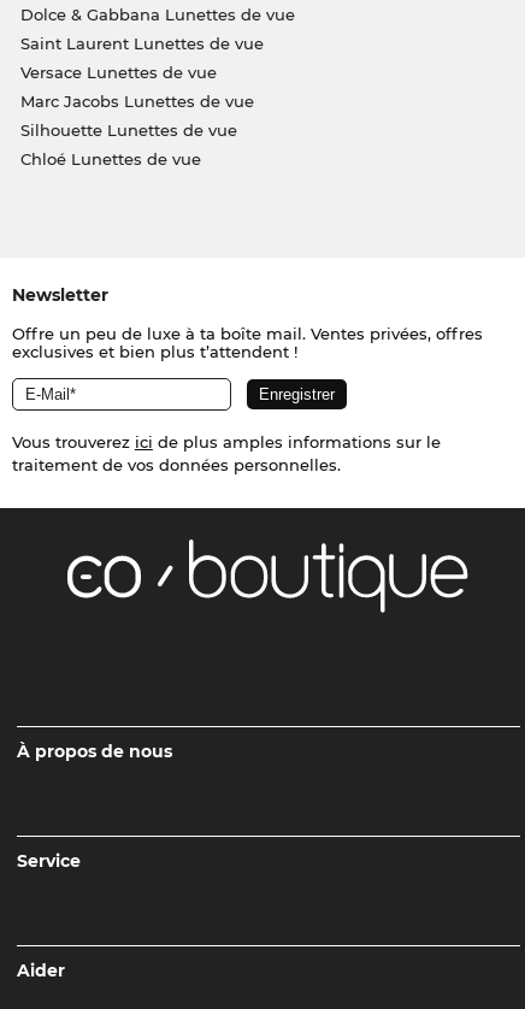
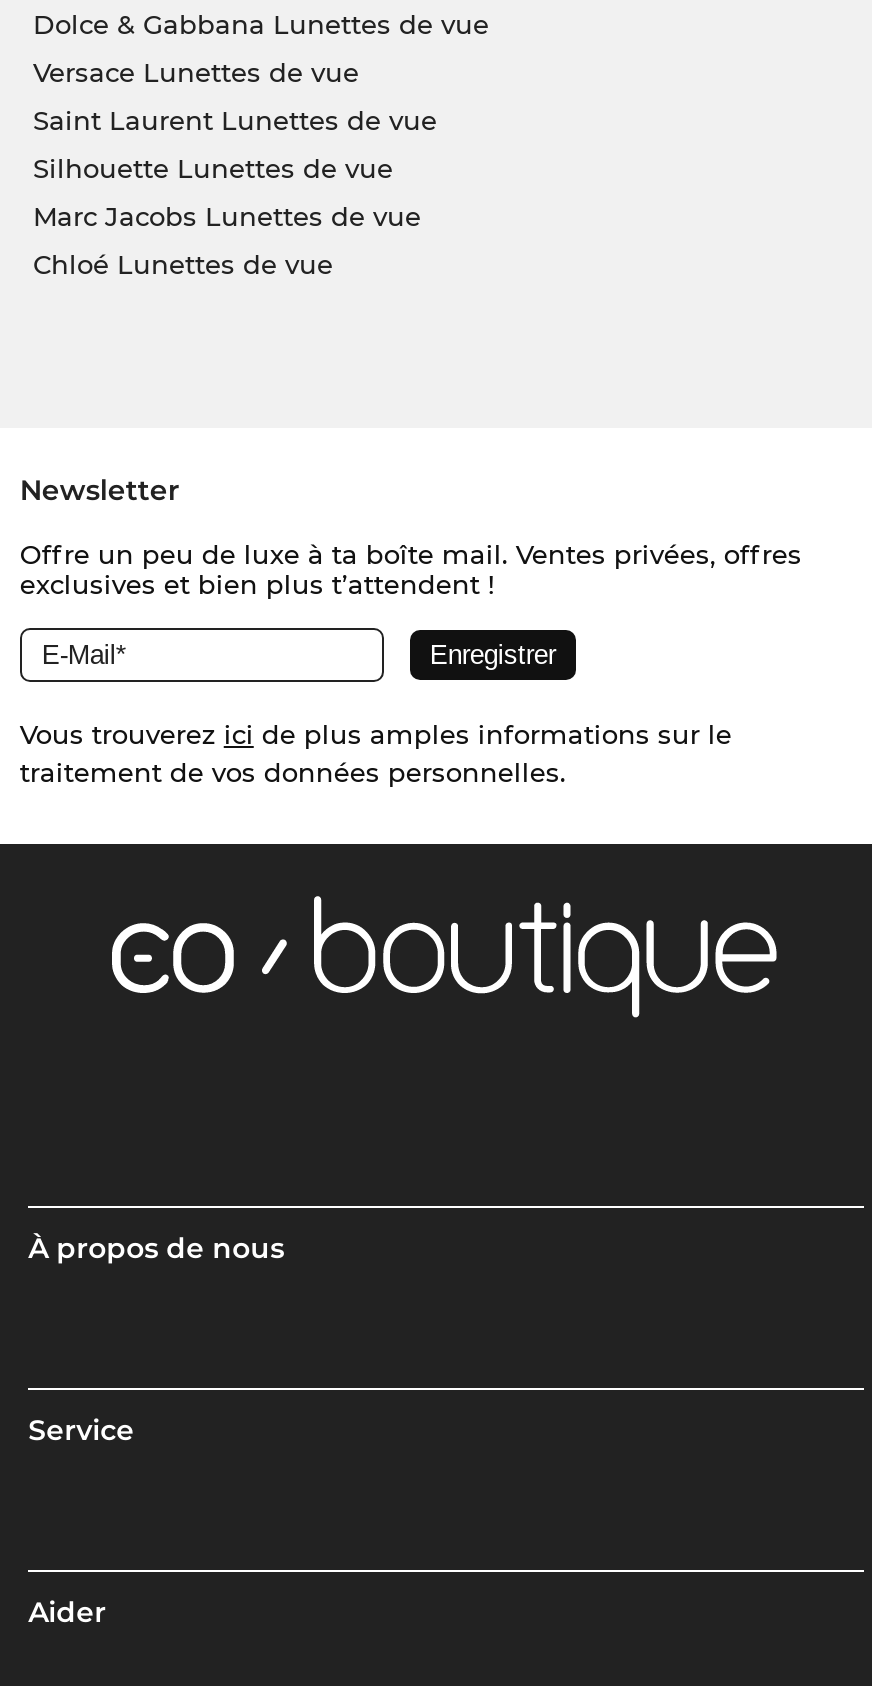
moved [20,33,263,53] -> [33,104,437,136]: Saint Laurent Lunettes de vue
moved [20,62,216,82] -> [33,56,359,88]: Versace Lunettes de vue
moved [20,91,253,111] -> [33,200,421,232]: Marc Jacobs Lunettes de vue
moved [20,120,237,139] -> [33,152,393,184]: Silhouette Lunettes de vue

